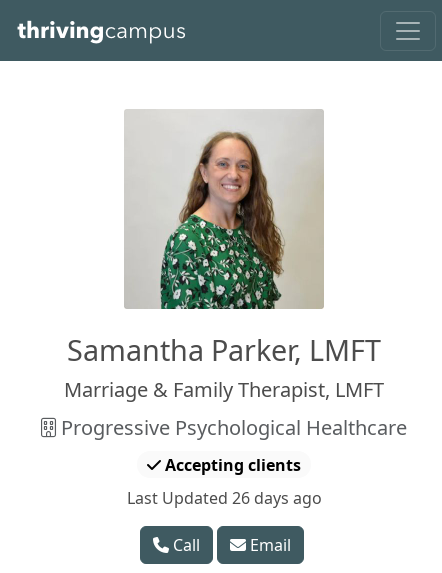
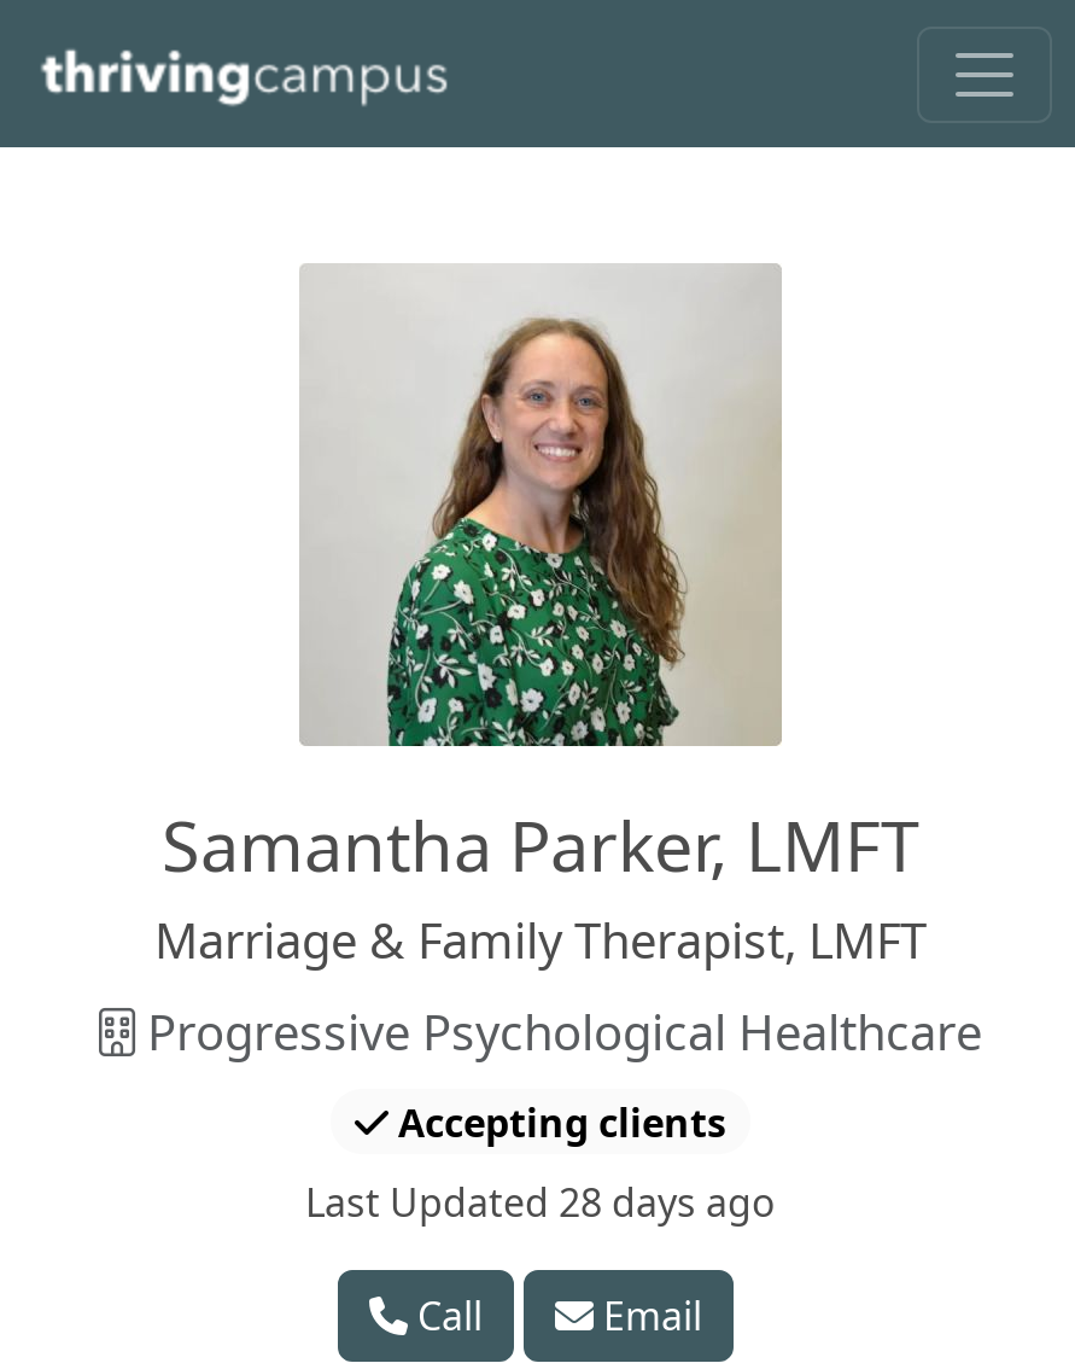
[126,487,321,509] Last Updated 26 days ago -> [305,1176,776,1229] Last Updated 28 days ago

